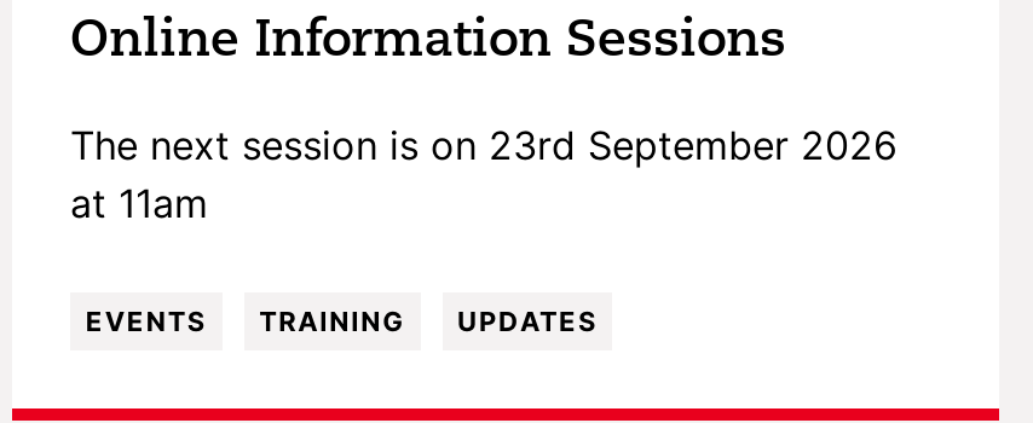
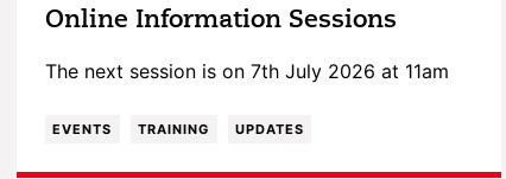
[70,122,898,228] The next session is on 23rd September 2026 | at 11am -> [45,60,449,83] The next session is on 7th July 2026 at 11am

